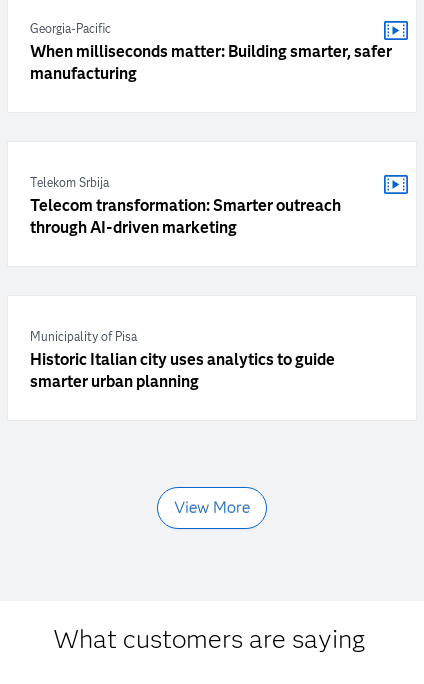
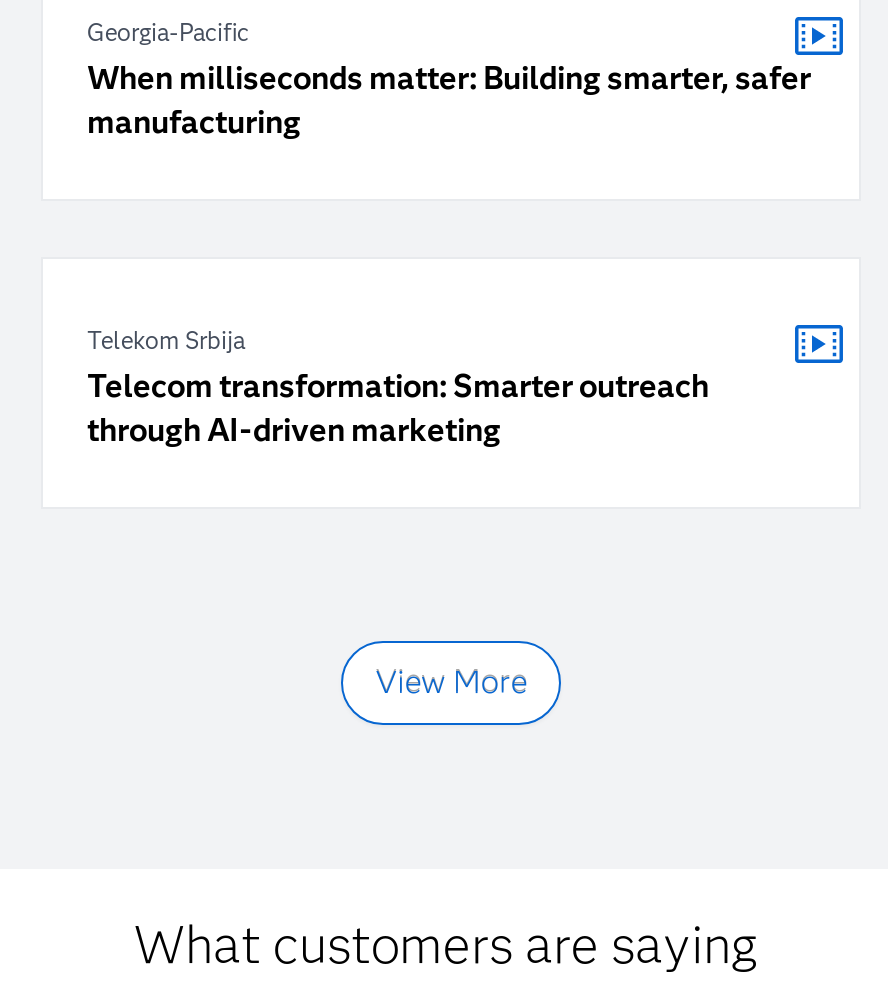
[30,329,335,391] Municipality of Pisa | Historic Italian city uses analytics to guide | smarter urban planning -> none

